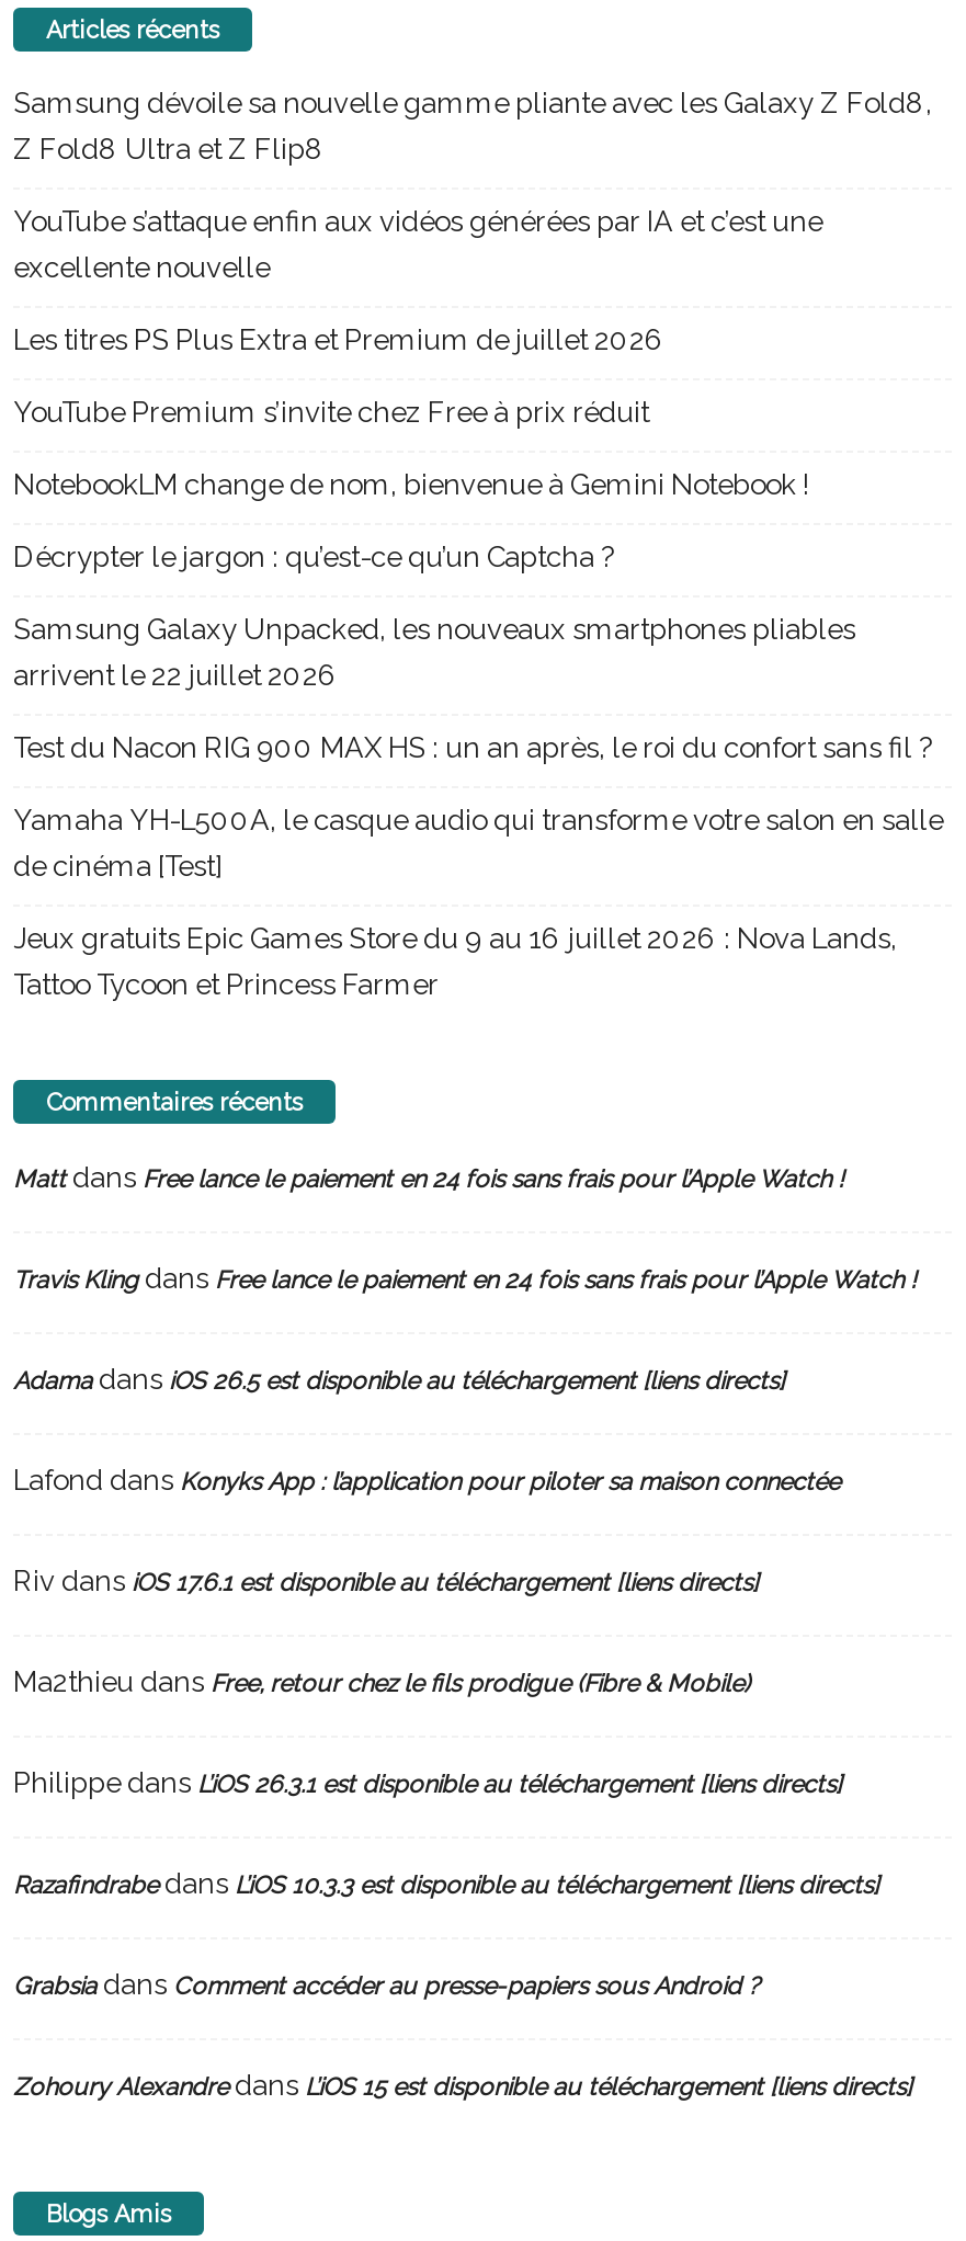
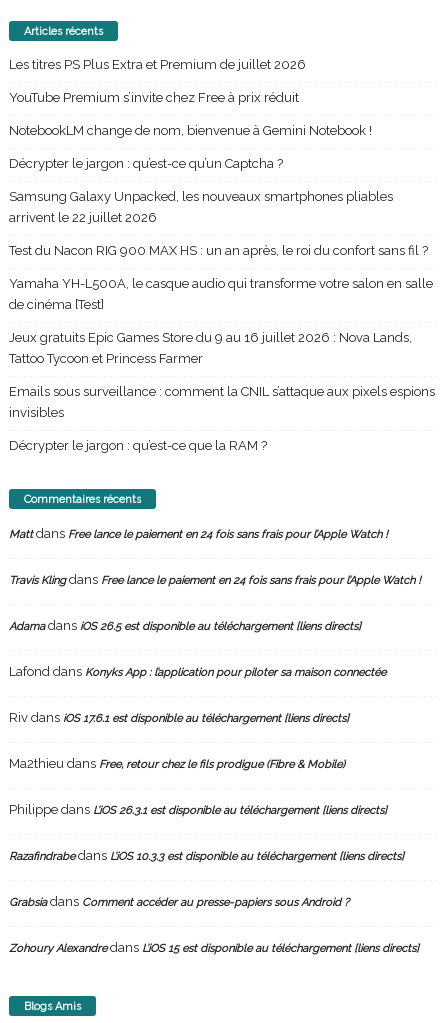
[13,87,932,284] Samsung dévoile sa nouvelle gamme pliante avec les Galaxy Z Fold8, | Z Fold8 Ultra et Z Flip8 | YouTube s’attaque enfin aux vidéos générées par IA et c’est une | excellente nouvelle -> none
moved [13,323,943,1001] -> [9,57,433,366]: Les titres PS Plus Extra et Premium de juillet 2026 | YouTube Premium s’invite chez Free à prix réduit | NotebookLM change de nom, bienvenue à Gemini Notebook ! | ... | Jeux gratuits Epic Games Store du 9 au 16 juillet 2026 : Nova Lands, | Tattoo Tycoon et Princess Farmer
none -> [9,384,435,453] Emails sous surveillance : comment la CNIL s’attaque aux pixels espions | invisibles | Décrypter le jargon : qu’est-ce que la RAM ?

